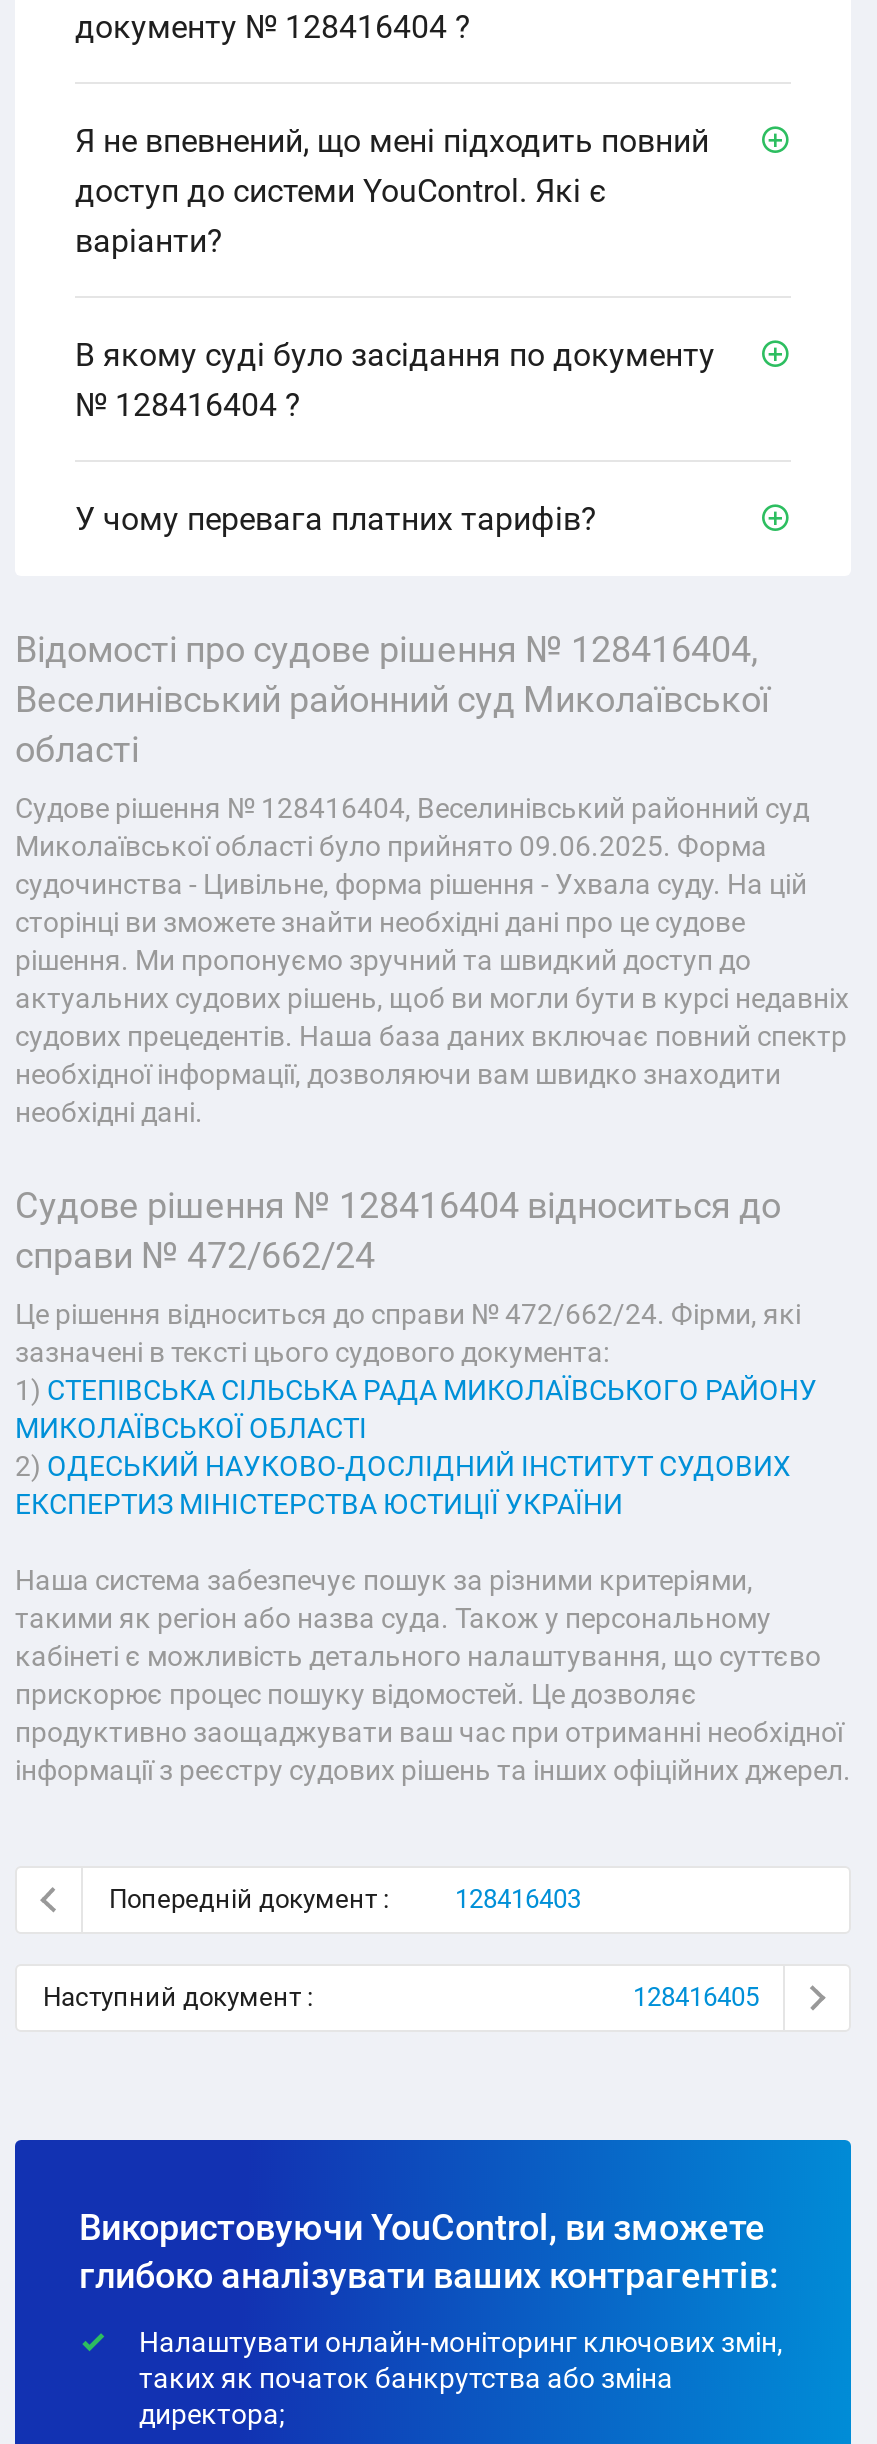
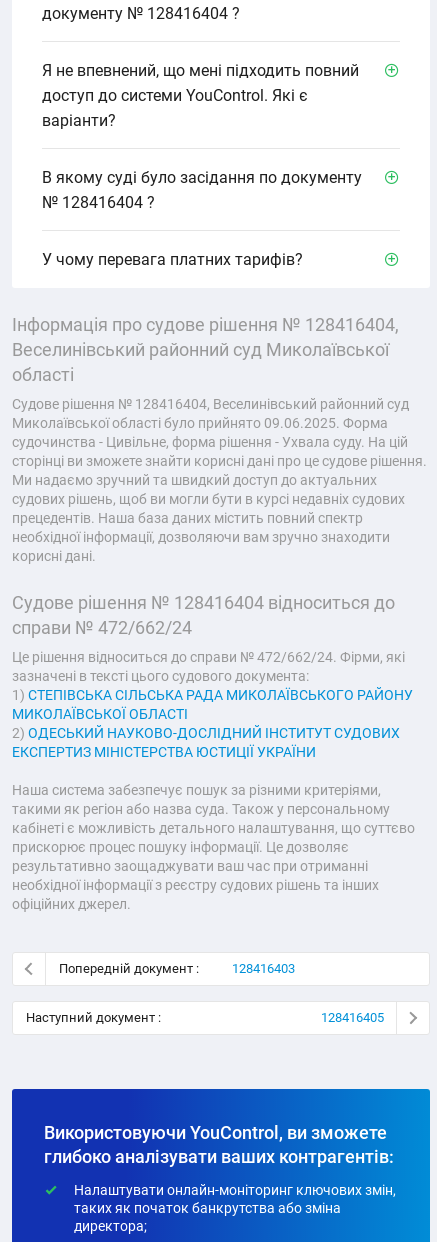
[15,627,759,669] Відомості про судове рішення № 128416404, -> [12,313,399,334] Інформація про судове рішення № 128416404,
[15,905,849,1127] сторінці ви зможете знайти необхідні дані про це судове | рішення. Ми пропонуємо зручний та швидкий доступ до | актуальних судових рішень, щоб ви могли бути в курсі недавніх | судових прецедентів. Наша база даних включає повний спектр | необхідної інформації, дозволяючи вам швидко знаходити | необхідні дані. -> [12,452,427,563] сторінці ви зможете знайти корисні дані про це судове рішення. | Ми надаємо зручний та швидкий доступ до актуальних | судових рішень, щоб ви могли бути в курсі недавніх судових | прецедентів. Наша база даних містить повний спектр | необхідної інформації, дозволяючи вам зручно знаходити | корисні дані.
[15,1677,851,1785] прискорює процес пошуку відомостей. Це дозволяє | продуктивно заощаджувати ваш час при отриманні необхідної | інформації з реєстру судових рішень та інших офіційних джерел. -> [12,838,379,911] прискорює процес пошуку інформації. Це дозволяє | результативно заощаджувати ваш час при отриманні | необхідної інформації з реєстру судових рішень та інших | офіційних джерел.

